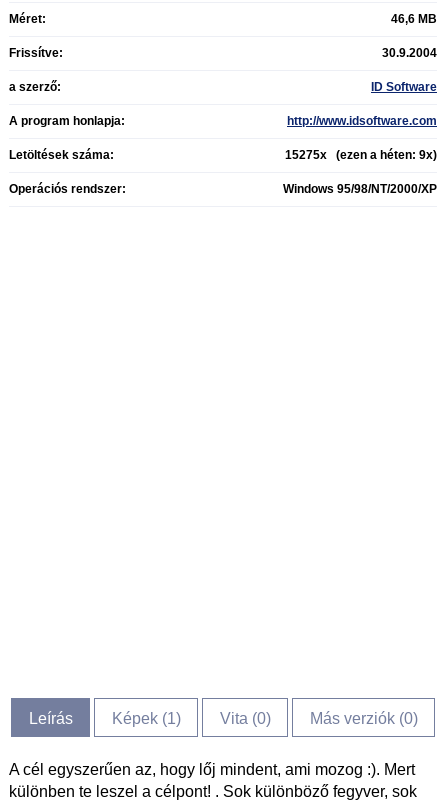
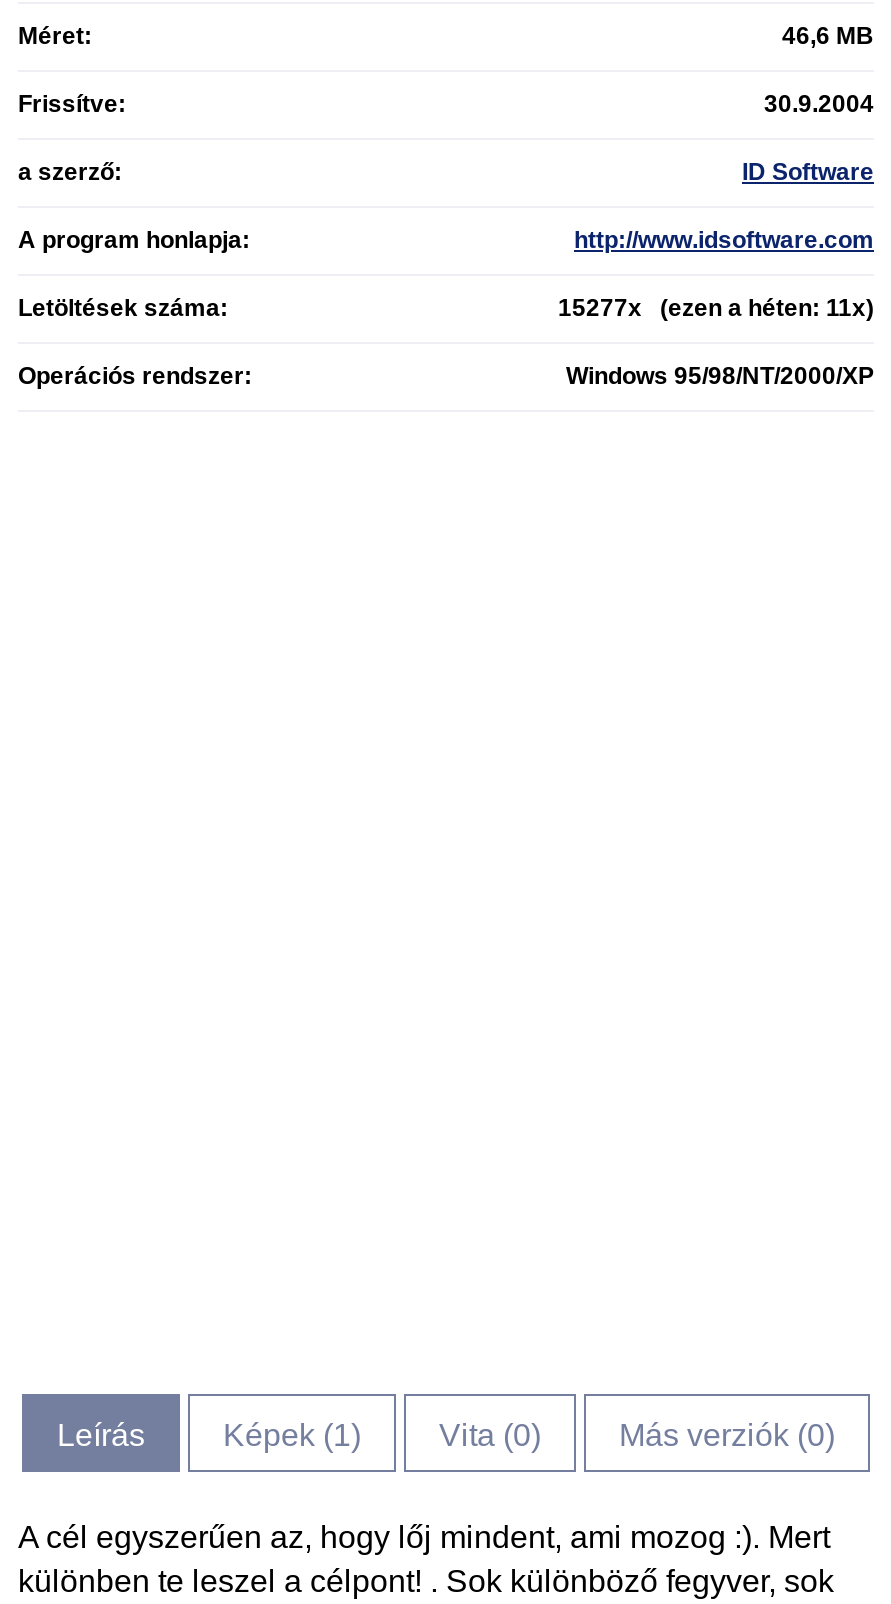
[285,148,437,162] 15275x (ezen a héten: 9x) -> [558,294,874,322] 15277x (ezen a héten: 11x)

